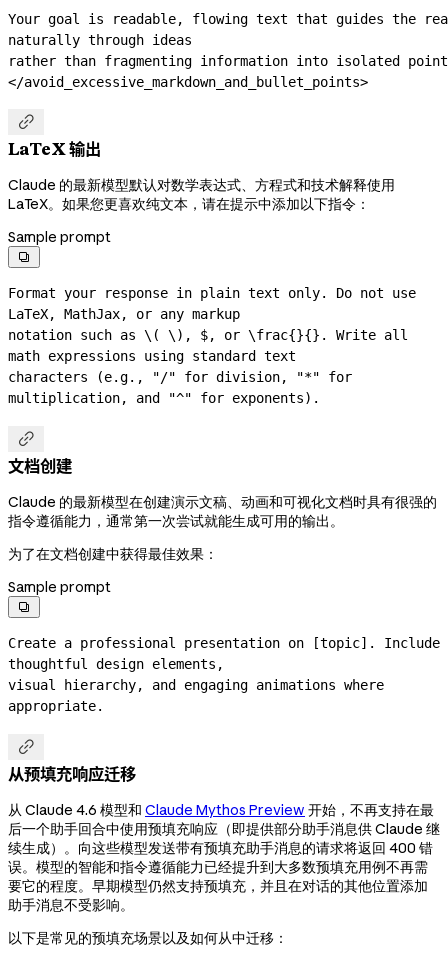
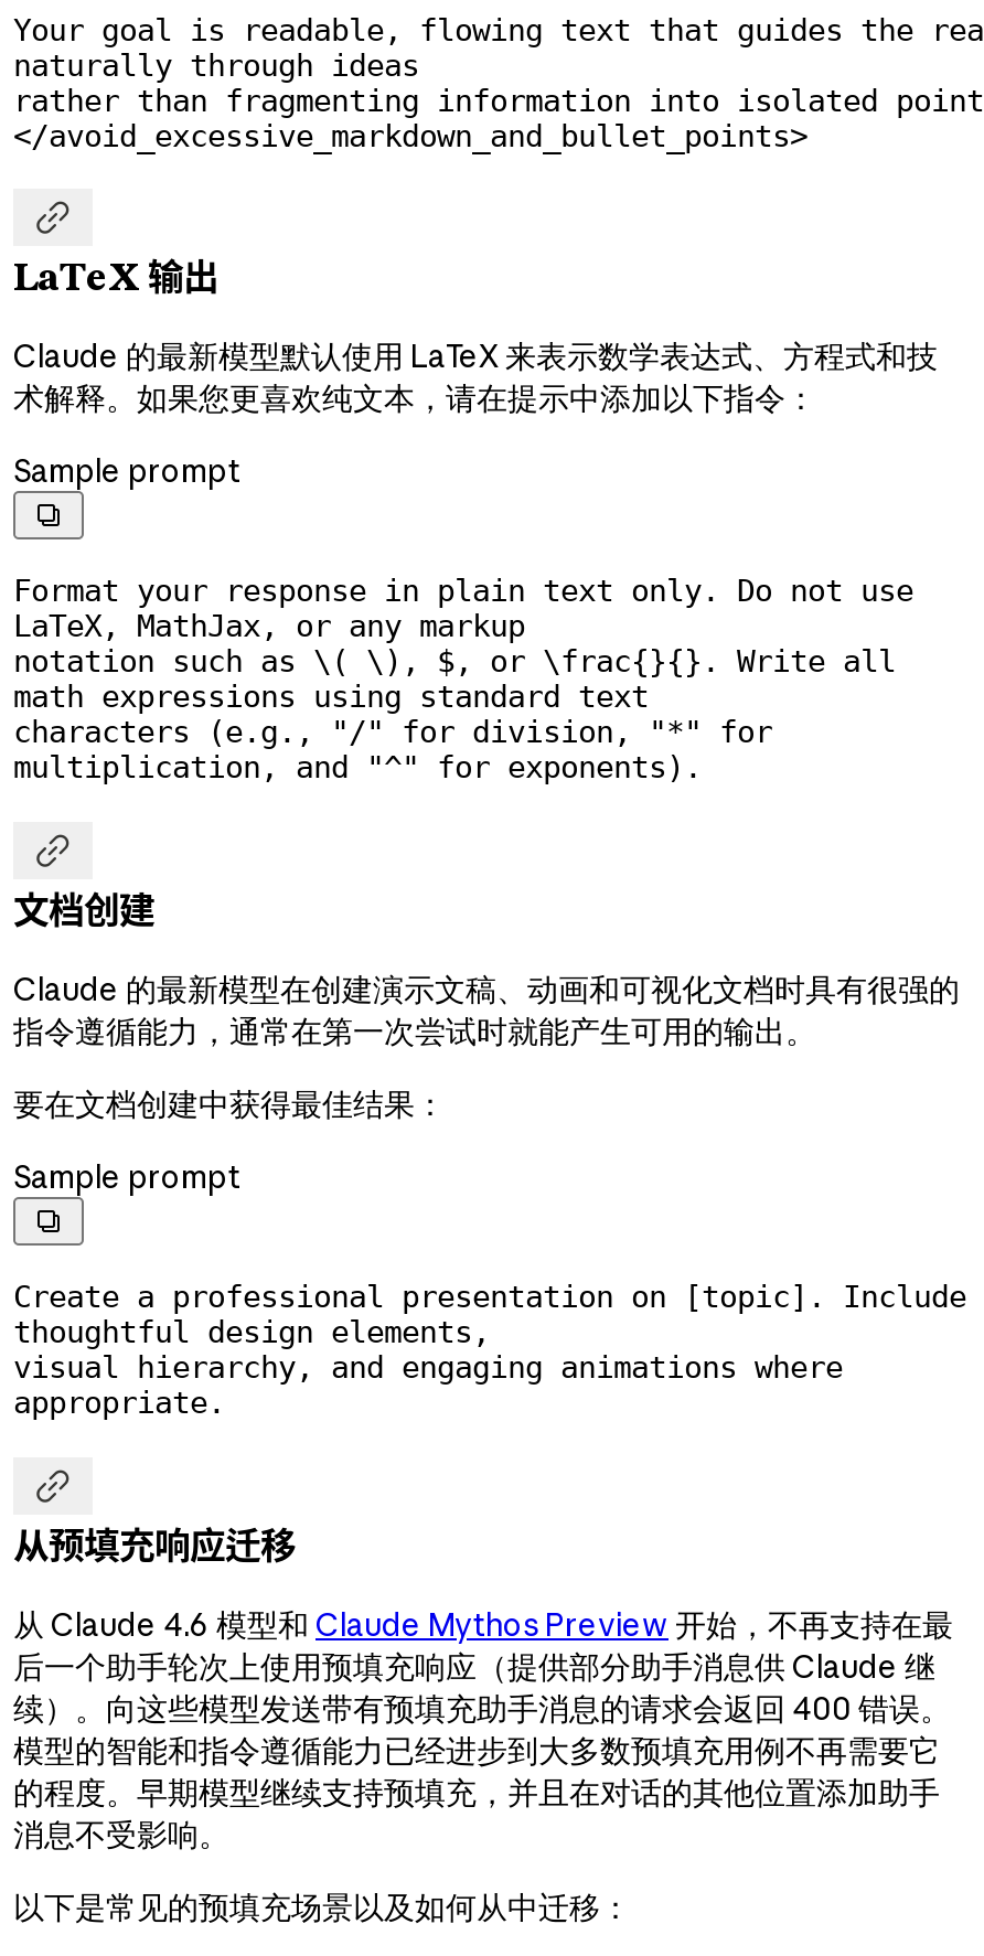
[8,176,395,213] Claude 的最新模型默认对数学表达式、方程式和技术解释使用 | LaTeX。如果您更喜欢纯文本，请在提示中添加以下指令： -> [13,337,938,419] Claude 的最新模型默认使用 LaTeX 来表示数学表达式、方程式和技 | 术解释。如果您更喜欢纯文本，请在提示中添加以下指令：
[8,512,344,530] 指令遵循能力，通常第一次尝试就能生成可用的输出。 -> [13,1012,816,1052] 指令遵循能力，通常在第一次尝试时就能产生可用的输出。
[8,545,218,563] 为了在文档创建中获得最佳效果： -> [13,1085,446,1125] 要在文档创建中获得最佳结果：
[8,820,440,914] 后一个助手回合中使用预填充响应（即提供部分助手消息供 Claude 继 | 续生成）。向这些模型发送带有预填充助手消息的请求将返回 400 错 | 误。模型的智能和指令遵循能力已经提升到大多数预填充用例不再需 | 要它的程度。早期模型仍然支持预填充，并且在对话的其他位置添加 | 助手消息不受影响。 -> [13,1647,951,1854] 后一个助手轮次上使用预填充响应（提供部分助手消息供 Claude 继 | 续）。向这些模型发送带有预填充助手消息的请求会返回 400 错误。 | 模型的智能和指令遵循能力已经进步到大多数预填充用例不再需要它 | 的程度。早期模型继续支持预填充，并且在对话的其他位置添加助手 | 消息不受影响。

